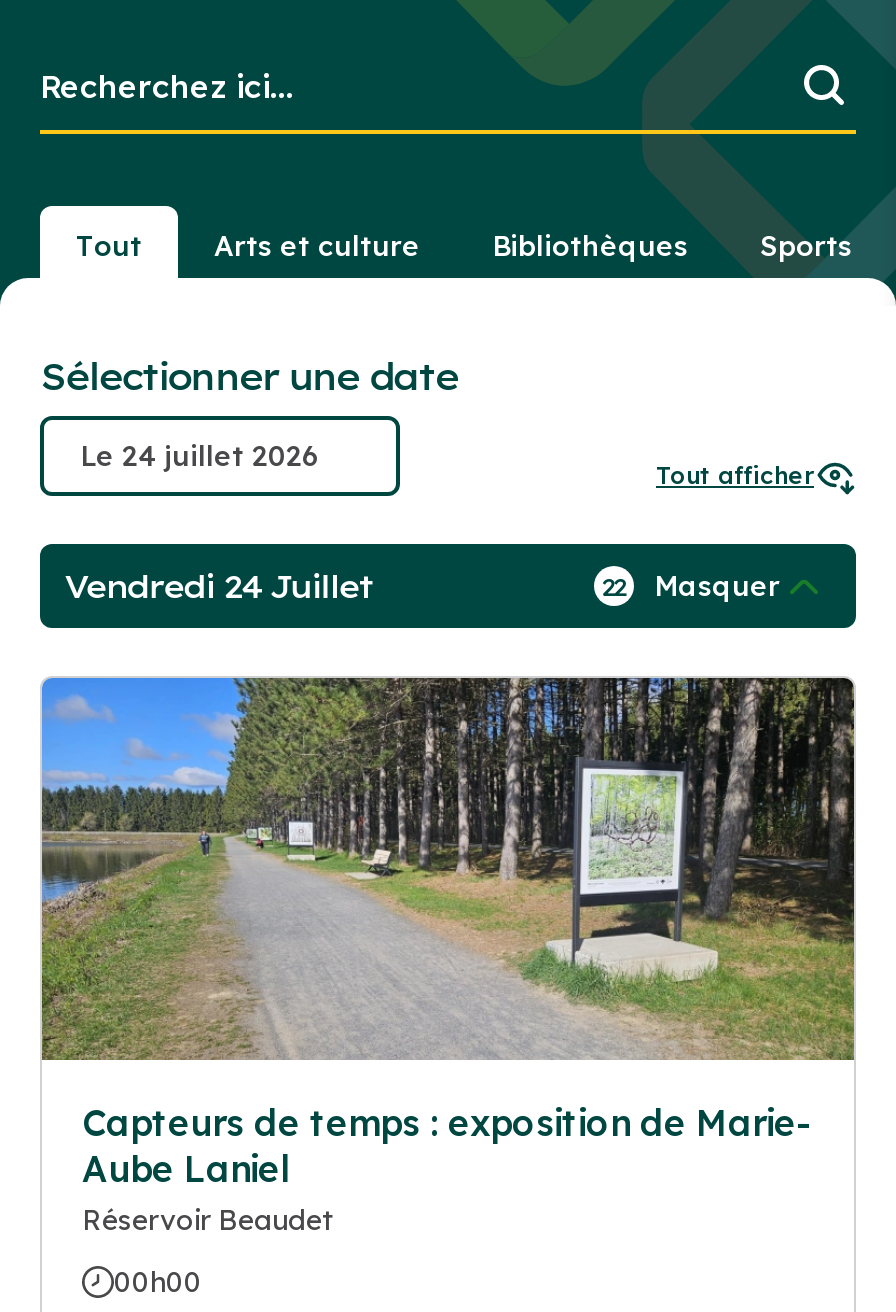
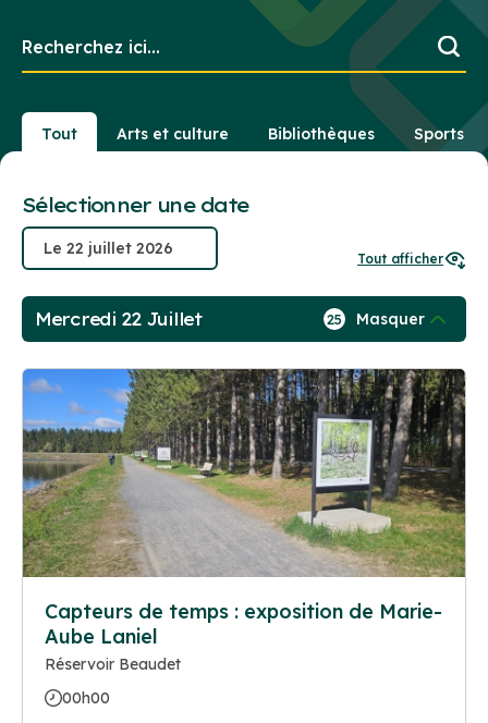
[64,566,373,606] Vendredi 24 Juillet -> [35,308,202,330] Mercredi 22 Juillet
[602,568,780,604] 22 Masquer -> [327,309,425,329] 25 Masquer

